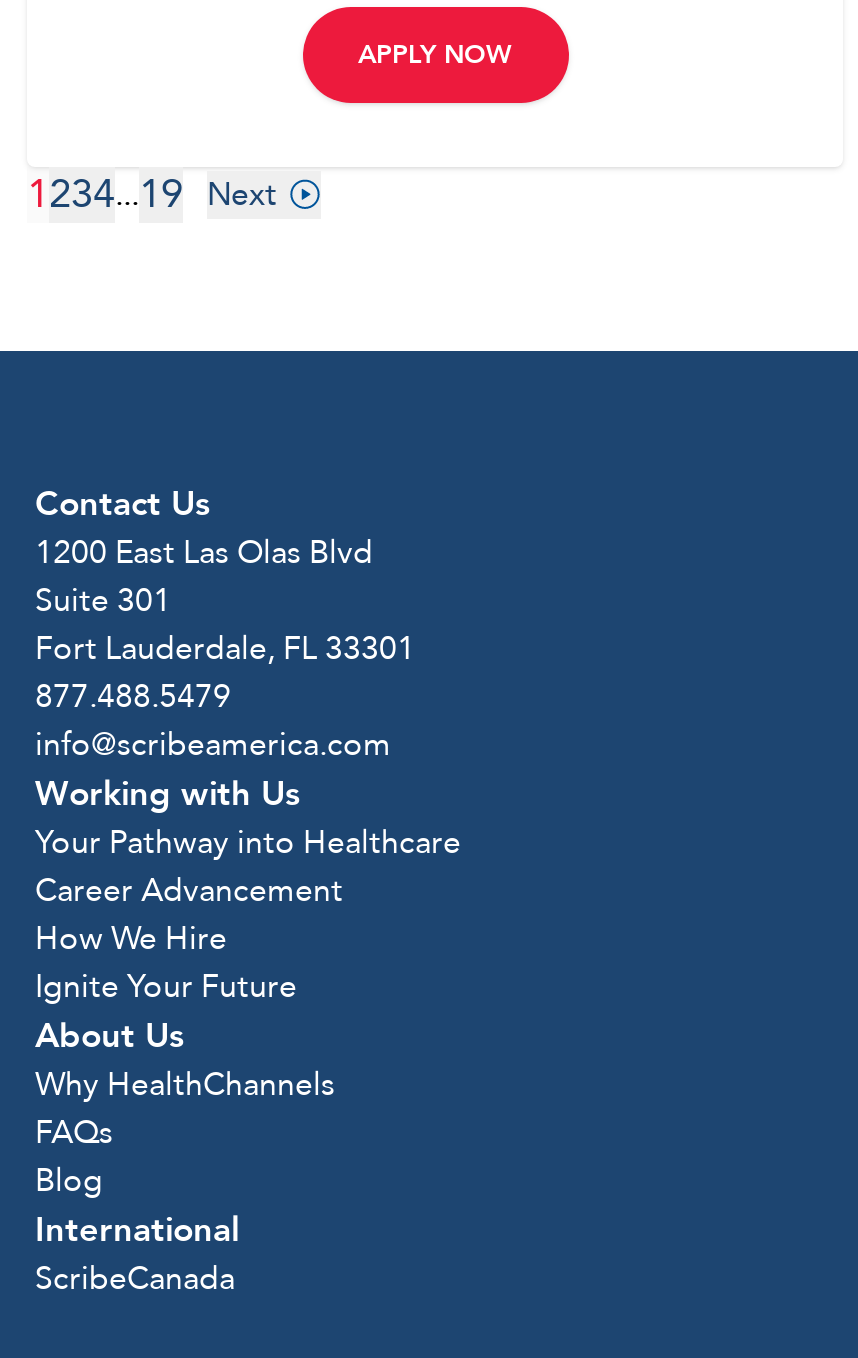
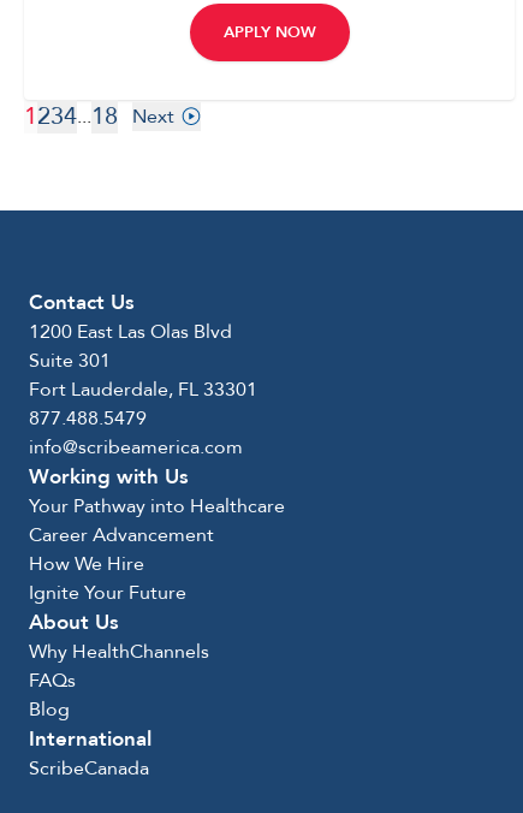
[27,167,277,221] 1 234...19 Next -> [24,100,174,132] 1 234...18 Next

